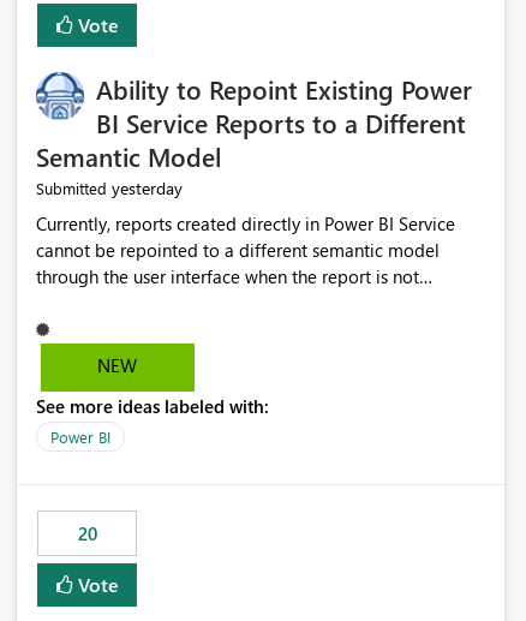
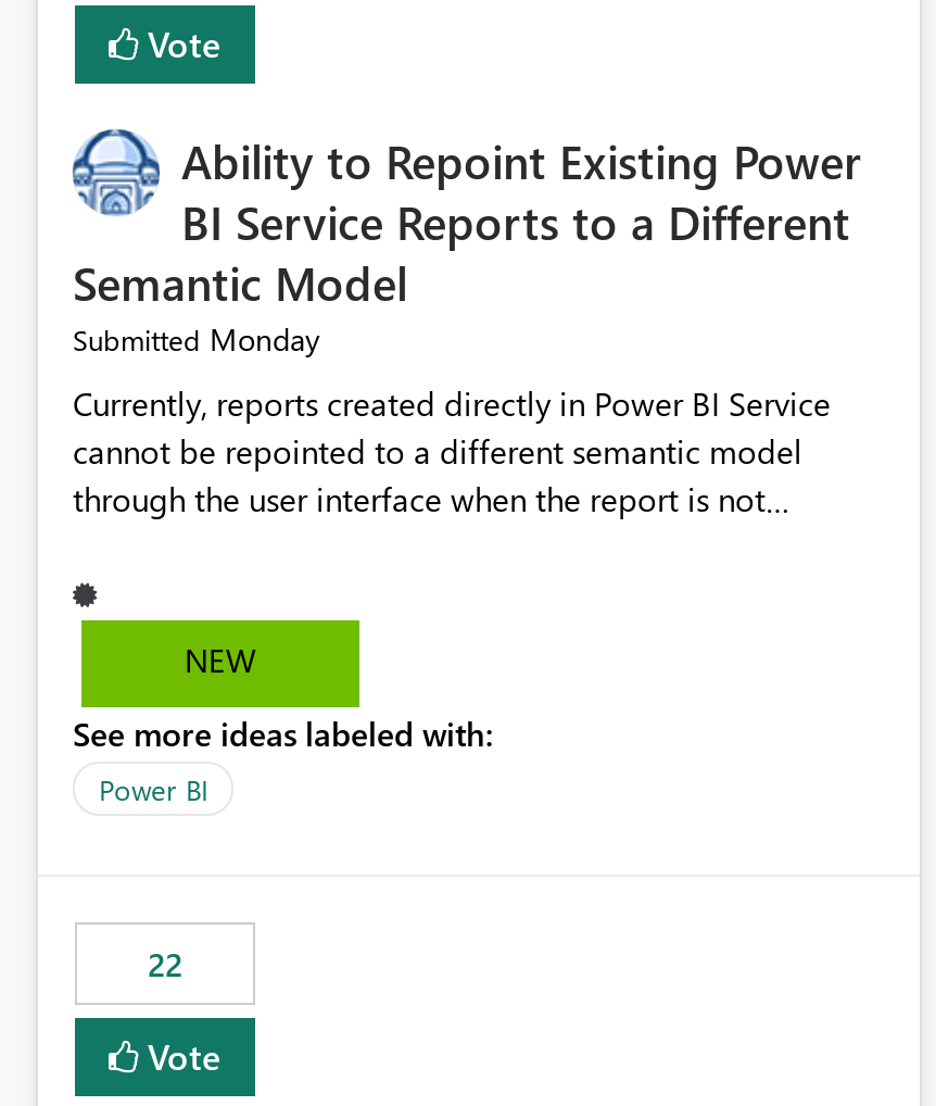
[36,177,183,200] Submitted yesterday -> [73,319,320,360] Submitted Monday
[77,522,97,546] 20 -> [148,943,182,986] 22

